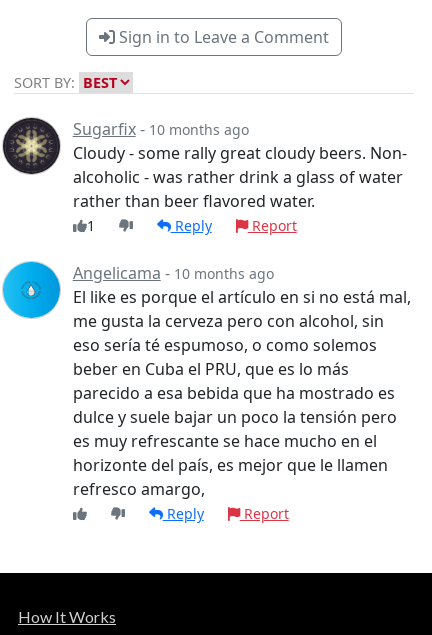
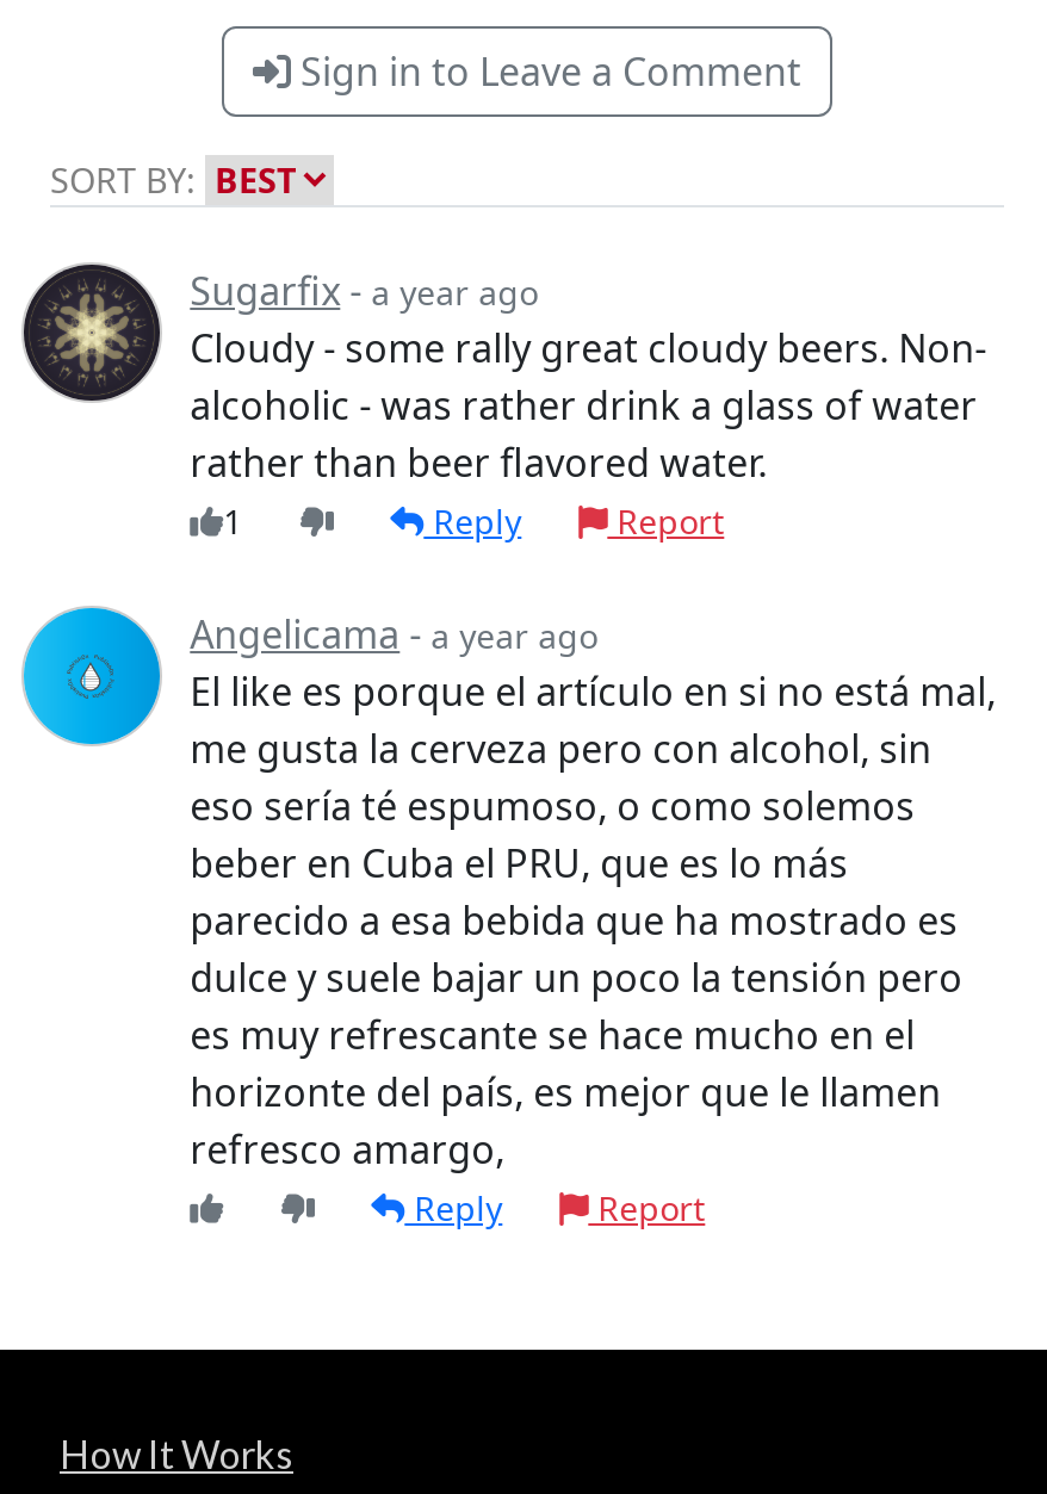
[73,118,249,140] Sugarfix - 10 months ago -> [190,265,538,318] Sugarfix - a year ago
[73,262,274,284] Angelicama - 10 months ago -> [190,609,598,661] Angelicama - a year ago

